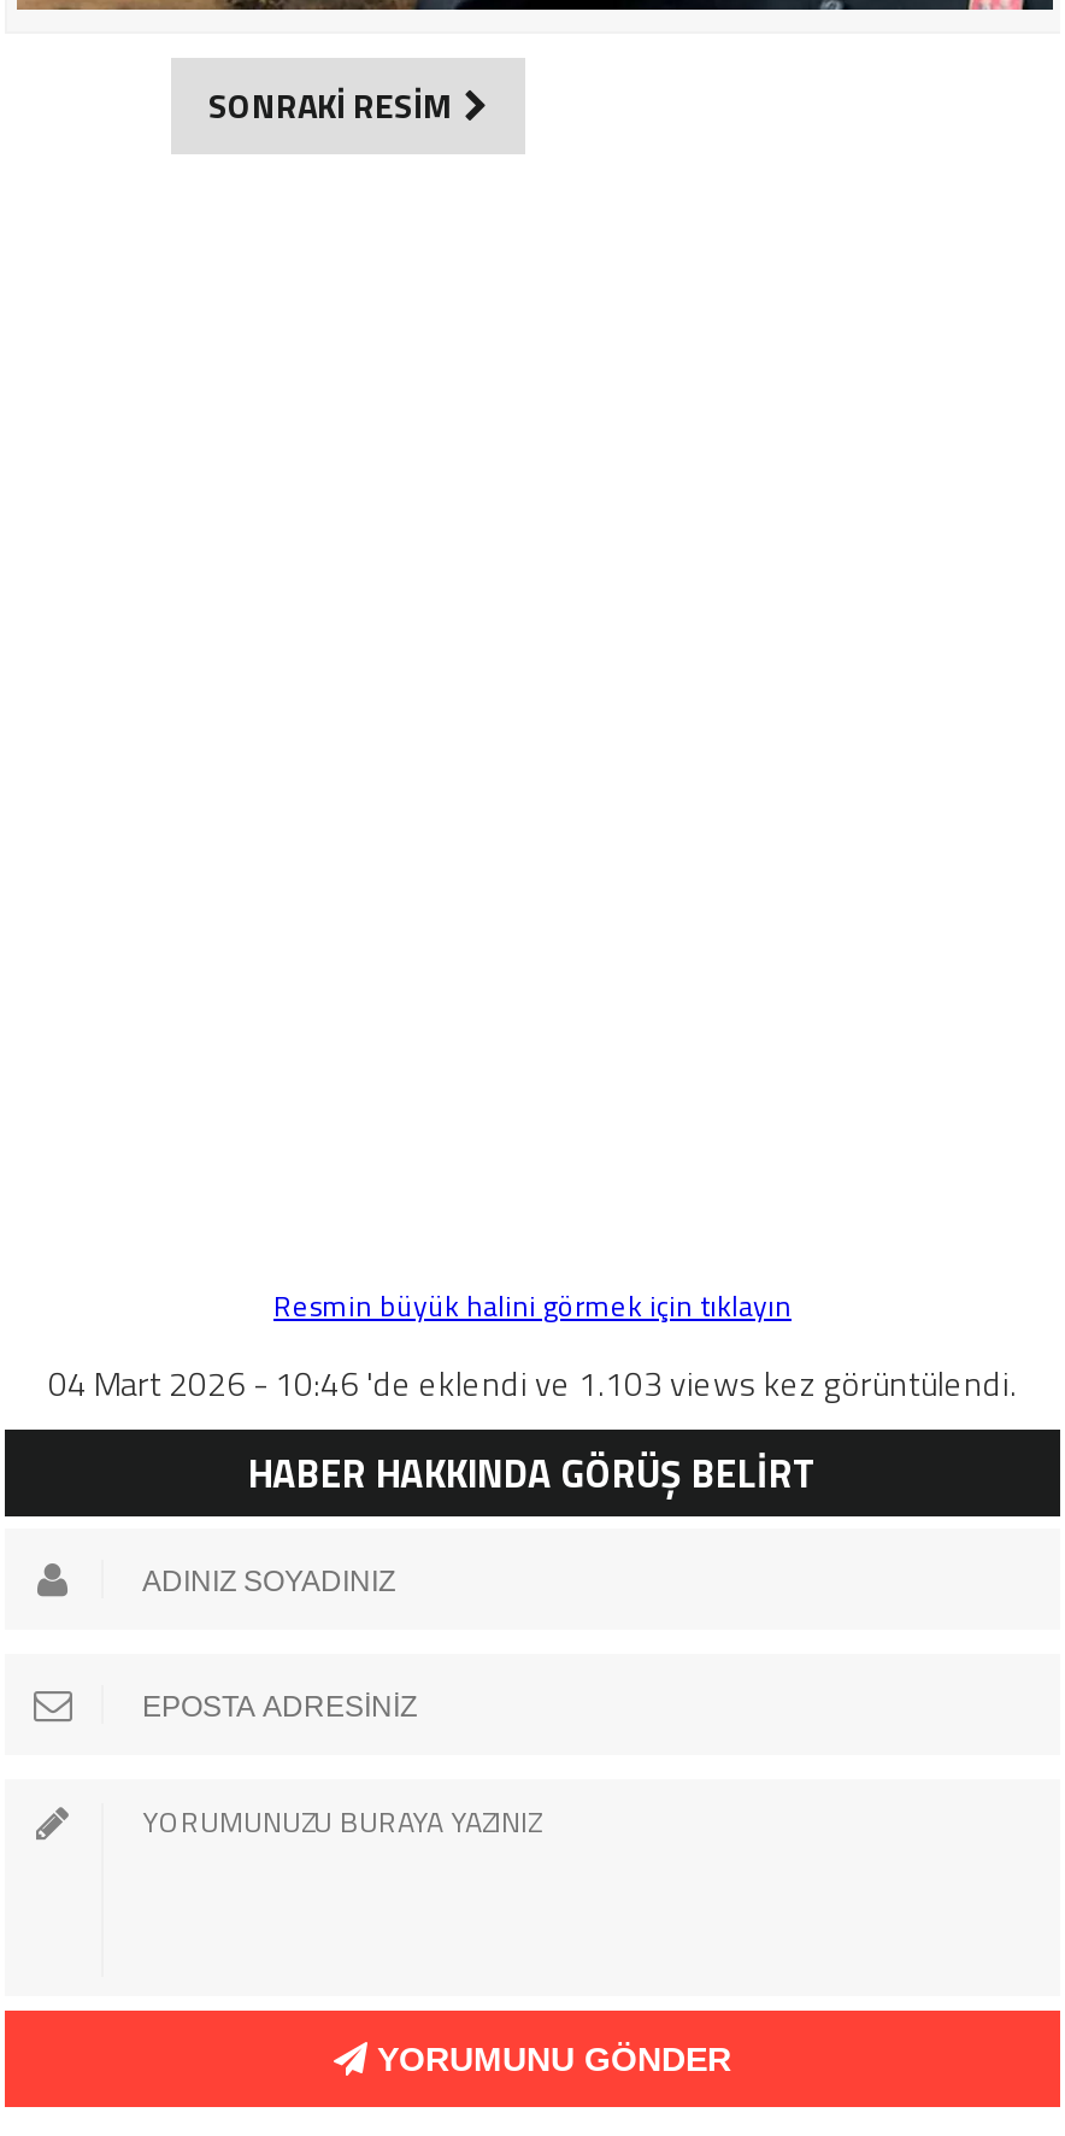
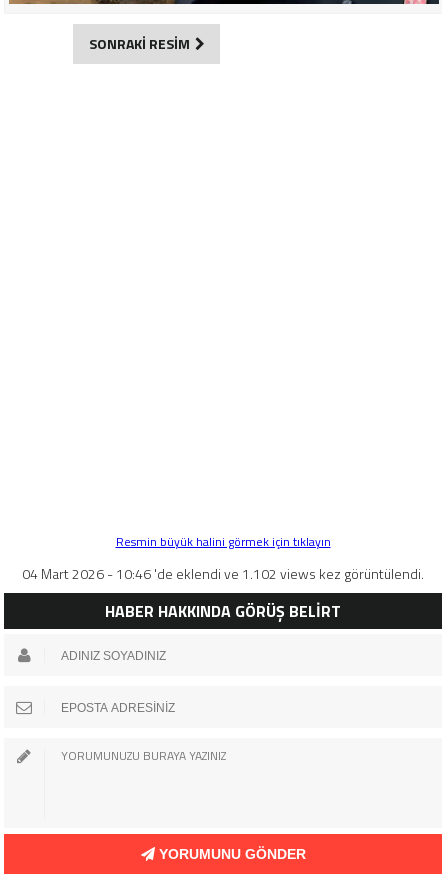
[48,1358,1017,1408] 04 Mart 2026 - 10:46 'de eklendi ve 1.103 views kez görüntülendi. -> [22,563,424,584] 04 Mart 2026 - 10:46 'de eklendi ve 1.102 views kez görüntülendi.

